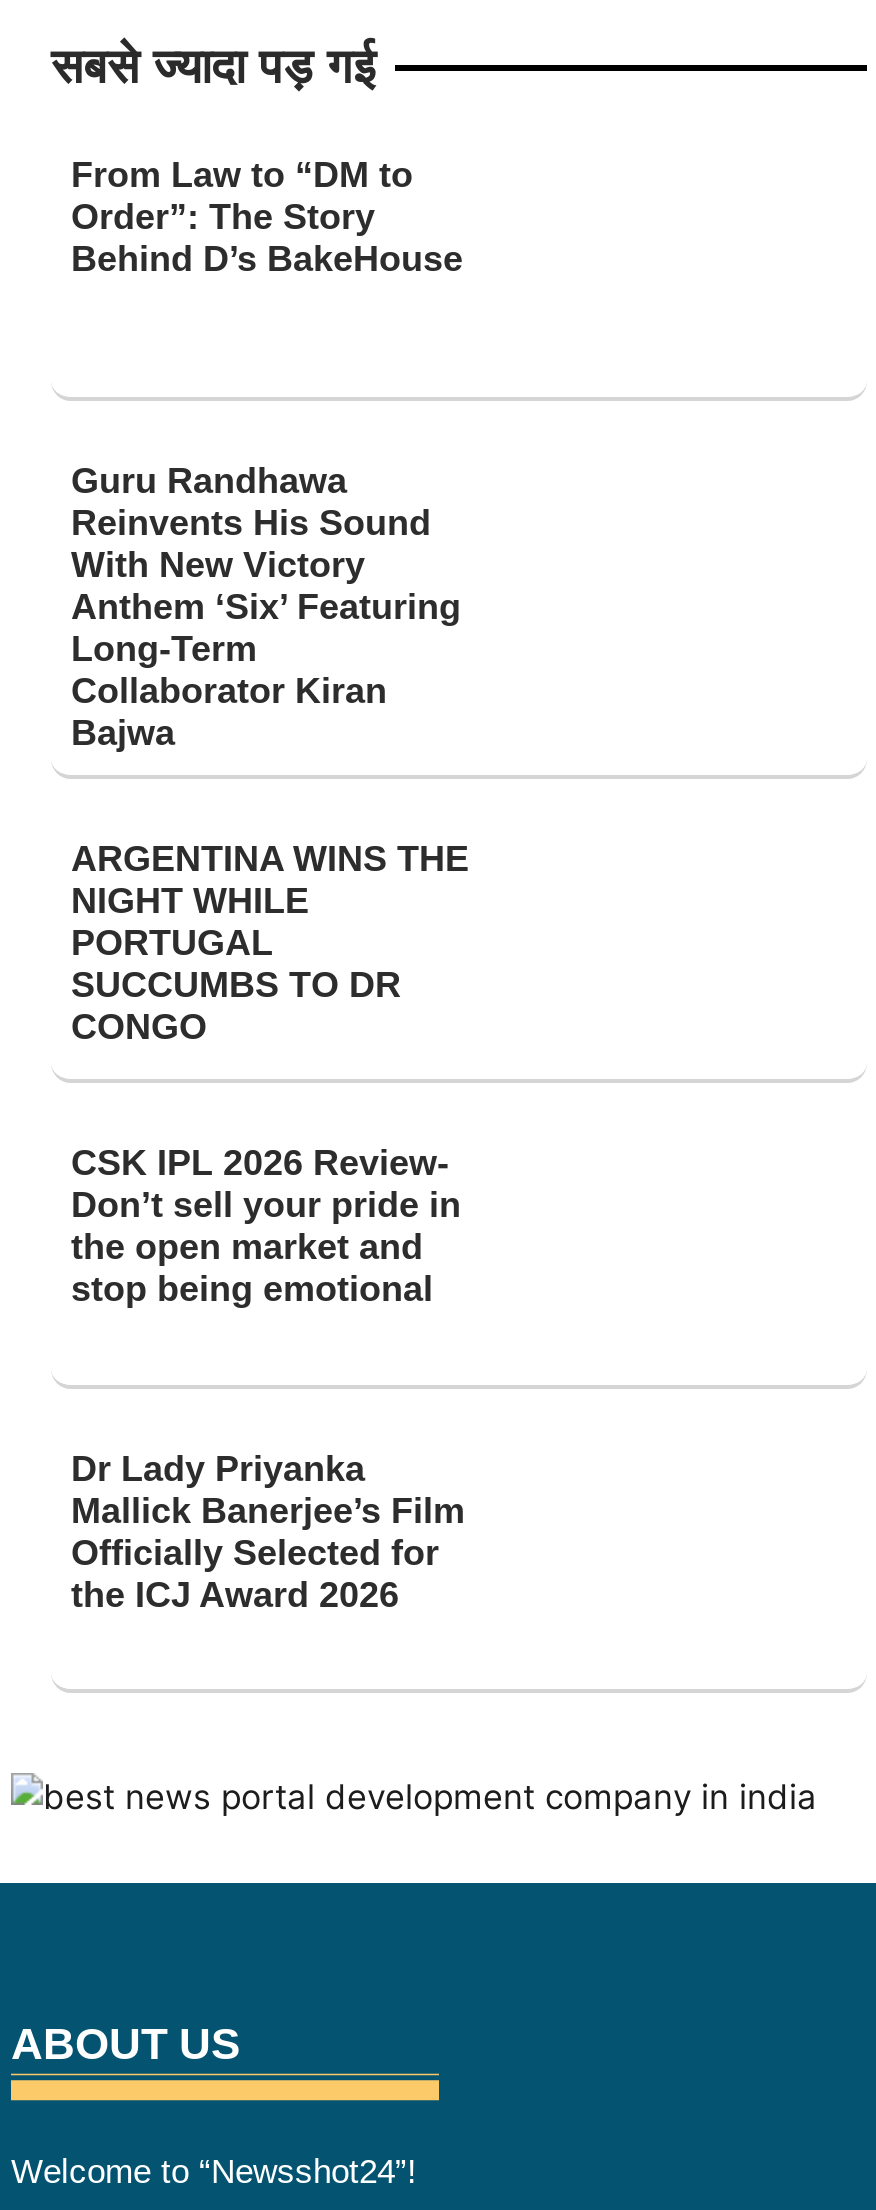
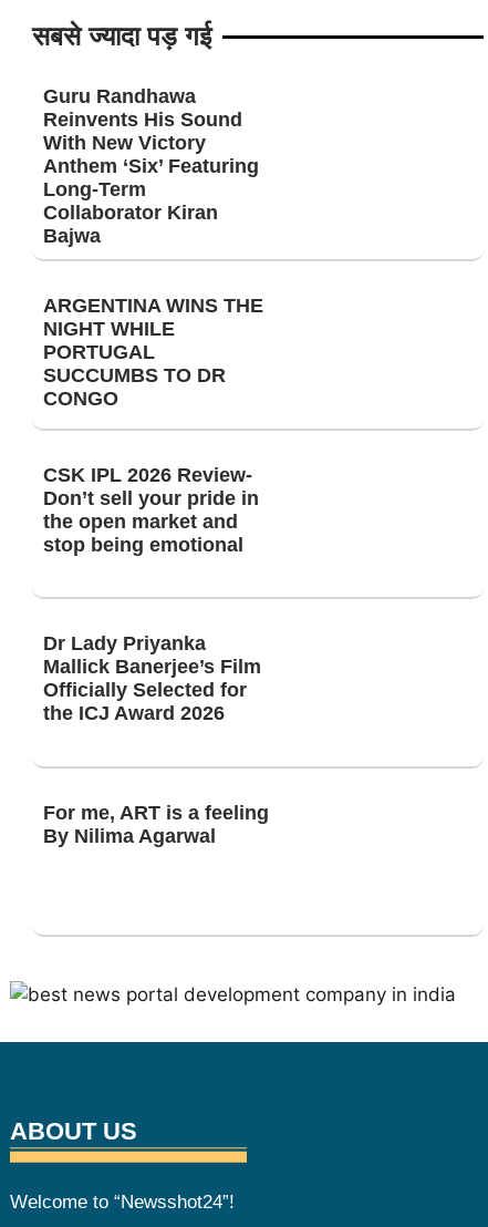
[71,155,463,279] From Law to “DM to | Order”: The Story | Behind D’s BakeHouse -> none
moved [71,460,469,1614] -> [43,85,263,724]: Guru Randhawa | Reinvents His Sound | With New Victory | ... | Officially Selected for | the ICJ Award 2026
none -> [43,801,269,847] For me, ART is a feeling | By Nilima Agarwal

